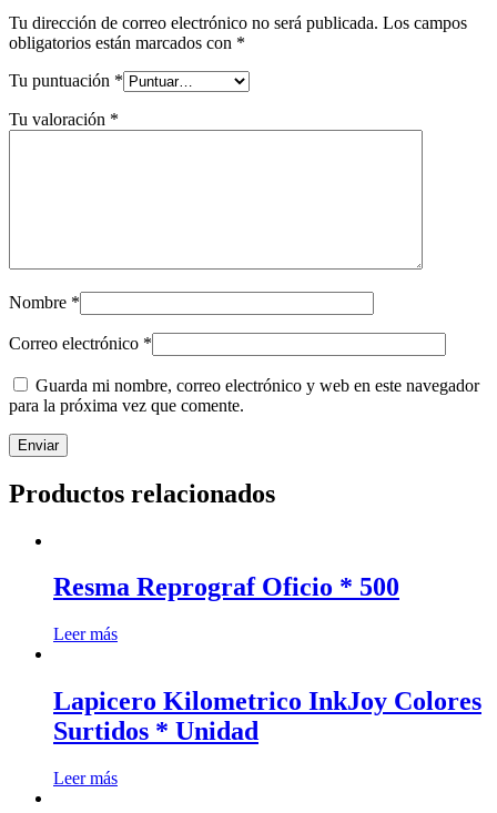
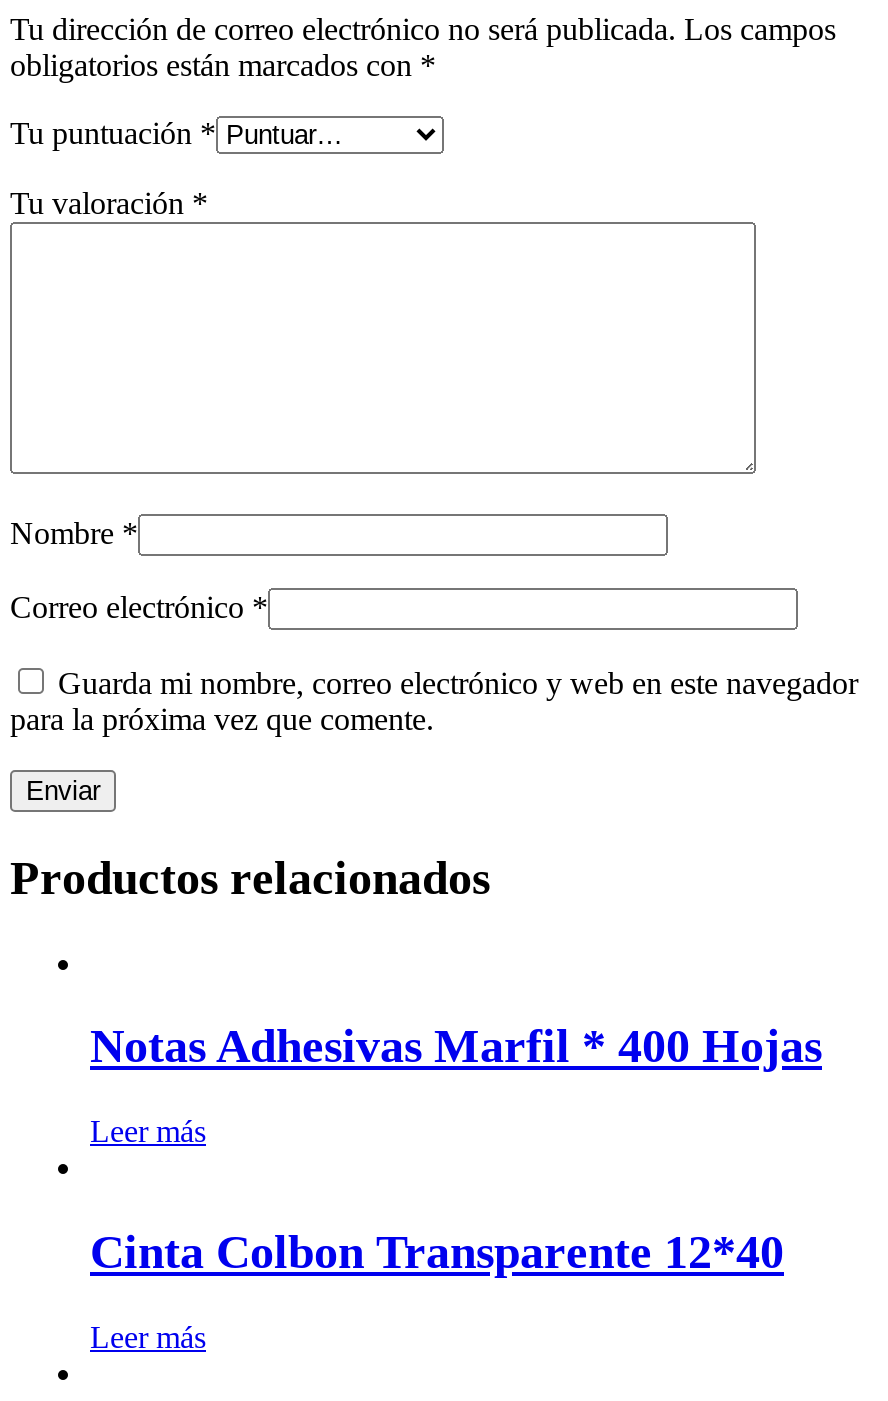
[53,573,399,602] Resma Reprograf Oficio * 500 -> [90,1021,822,1073] Notas Adhesivas Marfil * 400 Hojas
[53,687,481,746] Lapicero Kilometrico InkJoy Colores | Surtidos * Unidad -> [90,1226,784,1278] Cinta Colbon Transparente 12*40

